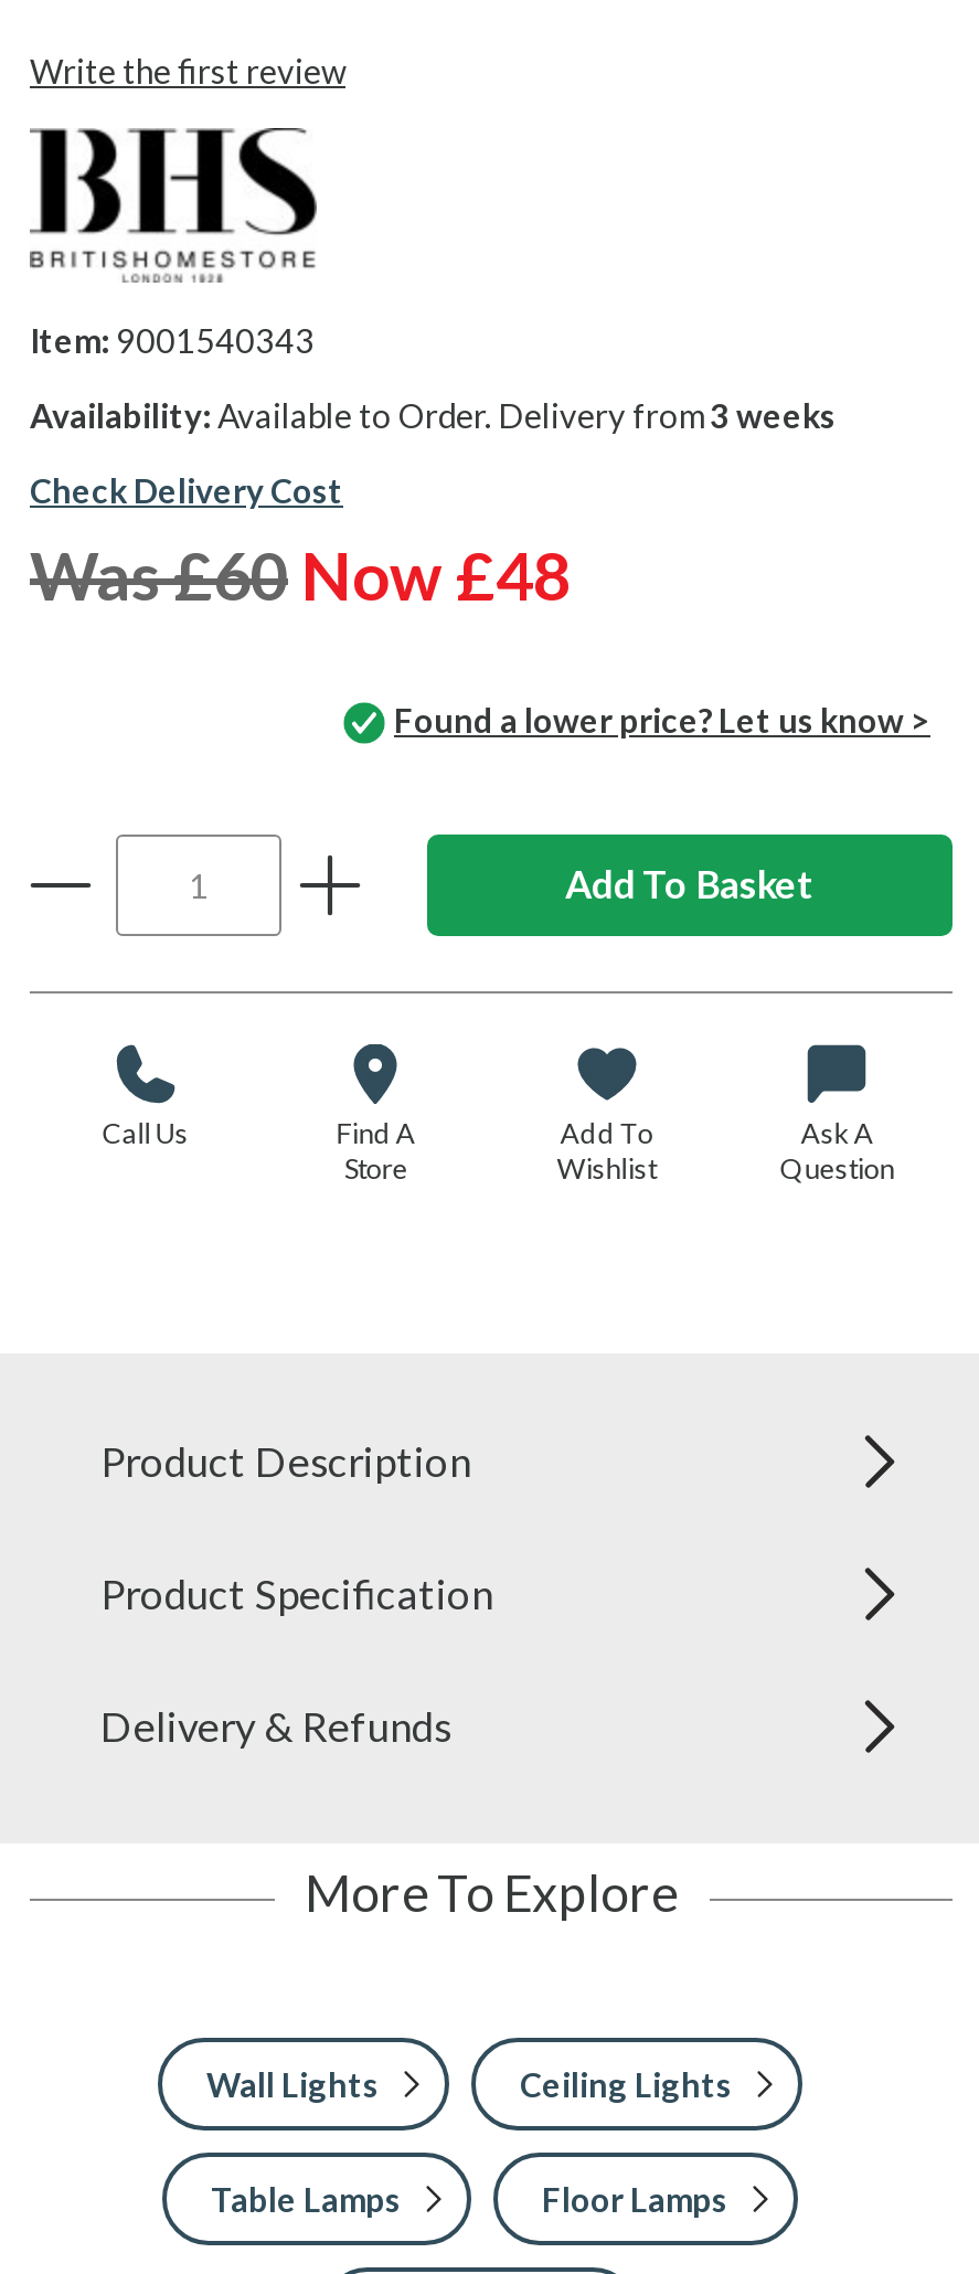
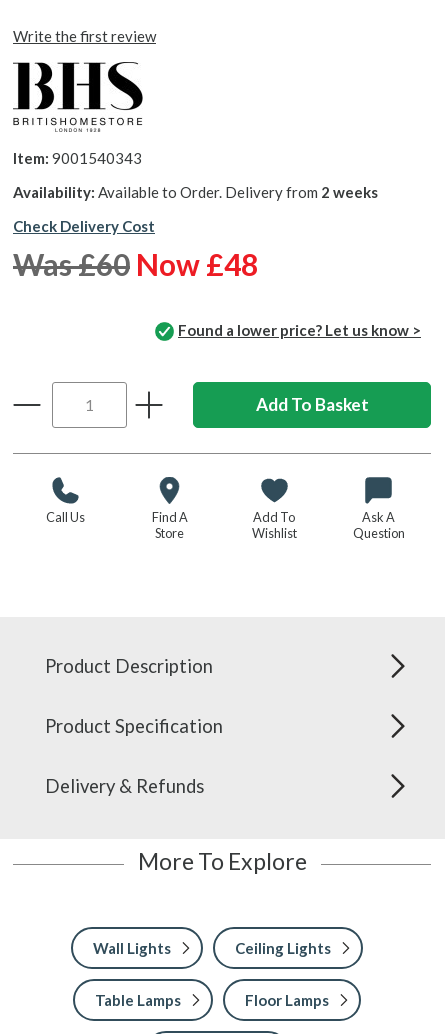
[30,396,836,435] Availability: Available to Order. Delivery from3 weeks -> [13,183,378,201] Availability: Available to Order. Delivery from2 weeks

